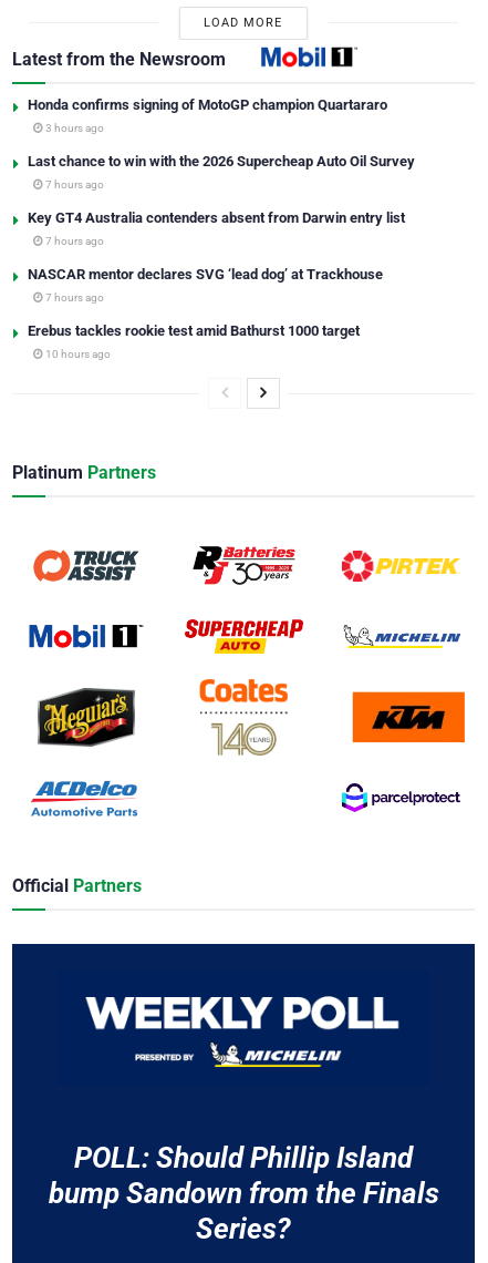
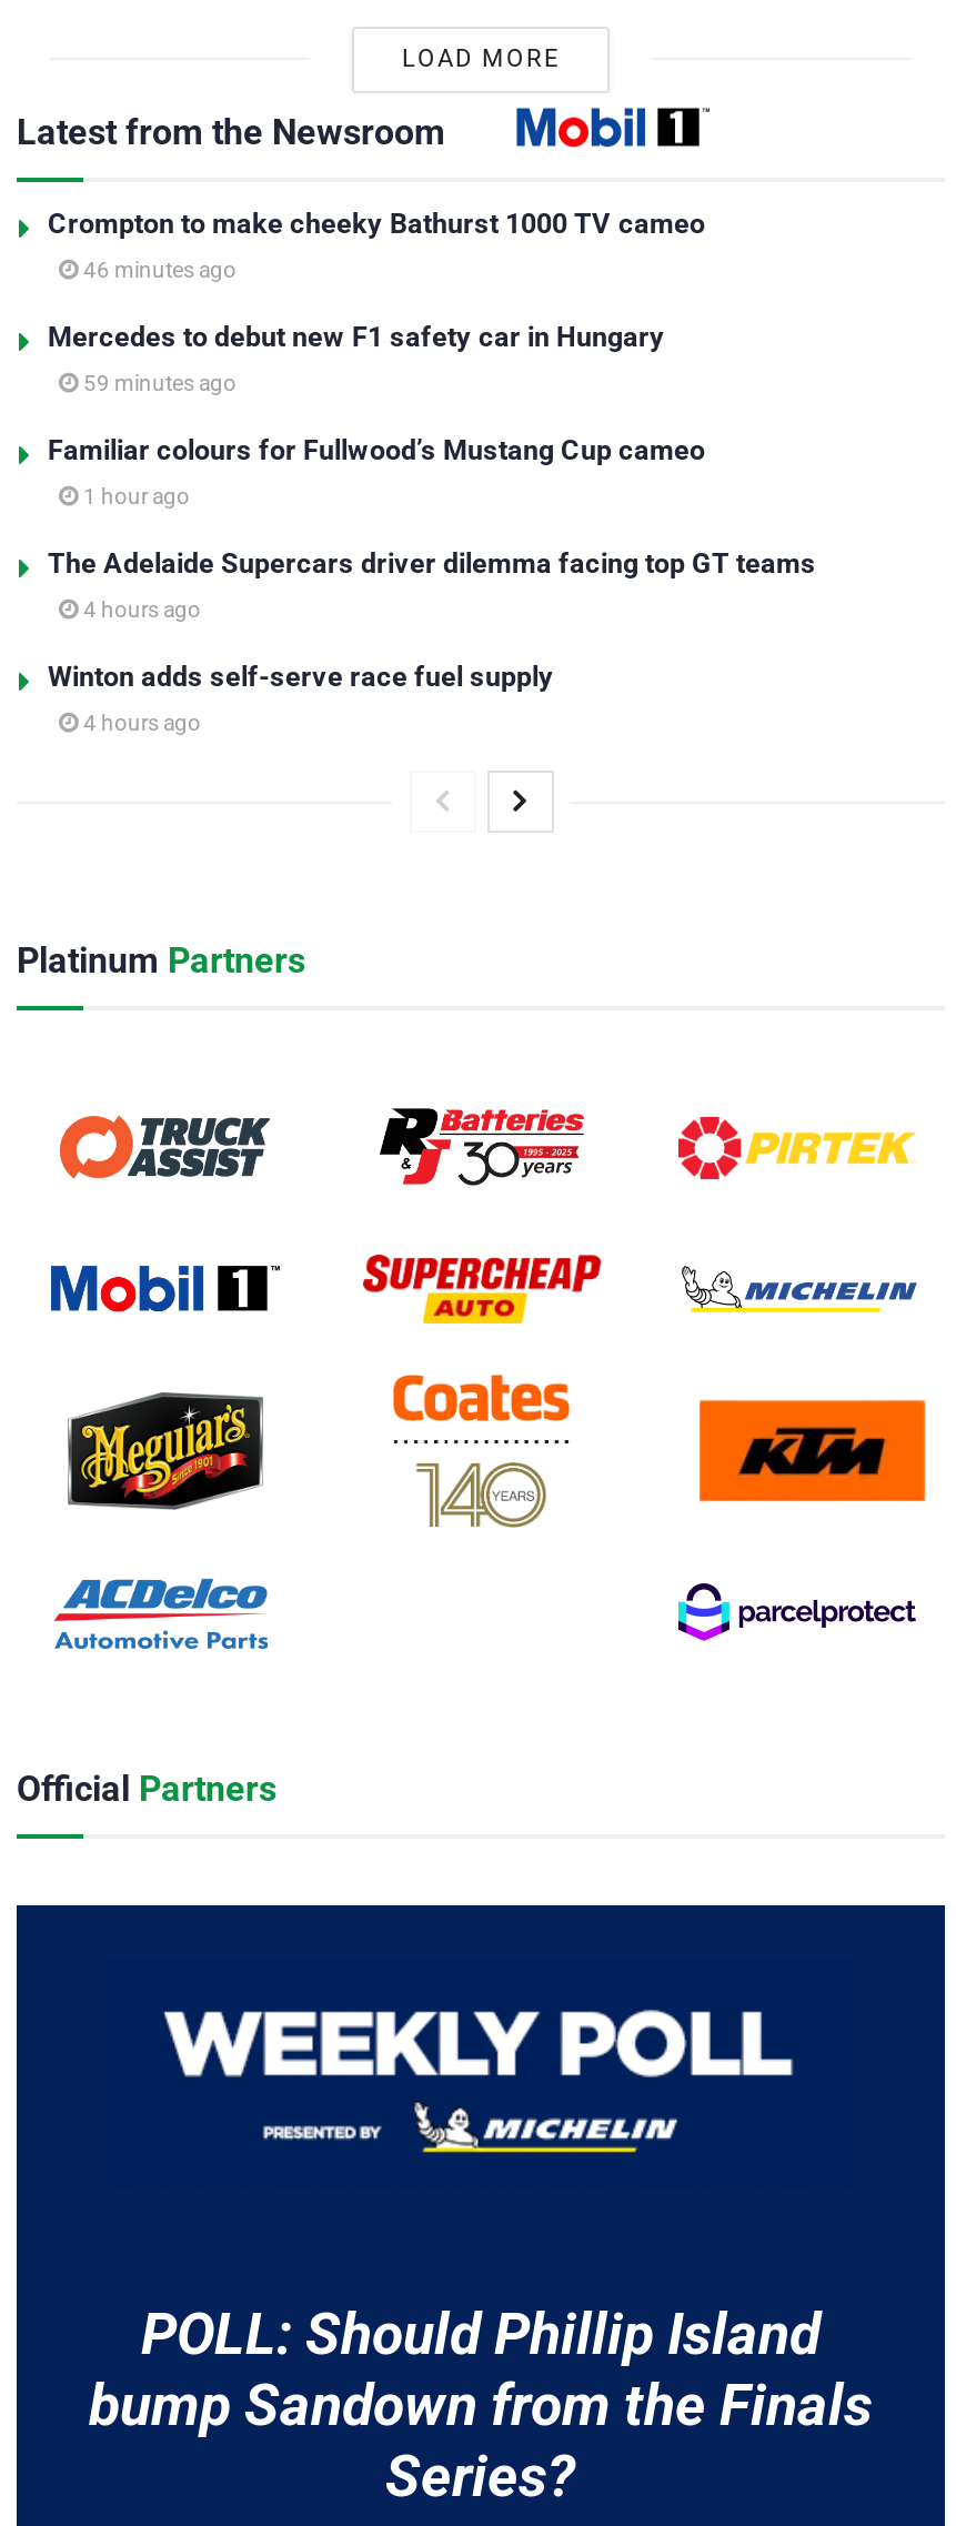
[28,96,387,113] Honda confirms signing of MotoGP champion Quartararo -> [48,206,705,239] Crompton to make cheeky Bathurst 1000 TV cameo
[43,122,104,134] 3 hours ago -> [79,257,237,281] 46 minutes ago
[28,153,415,169] Last chance to win with the 2026 Supercheap Auto Oil Survey -> [48,319,665,352] Mercedes to debut new F1 safety car in Hungary
[43,178,104,190] 7 hours ago -> [79,370,237,395] 59 minutes ago
[28,209,405,226] Key GT4 Australia contenders absent from Darwin entry list -> [48,432,705,466] Familiar colours for Fullwood’s Mustang Cup cameo
[43,235,104,247] 7 hours ago -> [79,483,190,508] 1 hour ago
[28,266,383,282] NASCAR mentor declares SVG ‘lead dog’ at Trackhouse -> [48,546,816,579] The Adelaide Supercars driver dilemma facing top GT teams
[43,291,104,303] 7 hours ago -> [79,597,201,621] 4 hours ago
[28,322,360,339] Erebus tackles rookie test amid Bathurst 1000 target -> [48,659,554,692] Winton adds self-serve race fuel supply
[43,348,111,360] 10 hours ago -> [79,710,201,734] 4 hours ago

